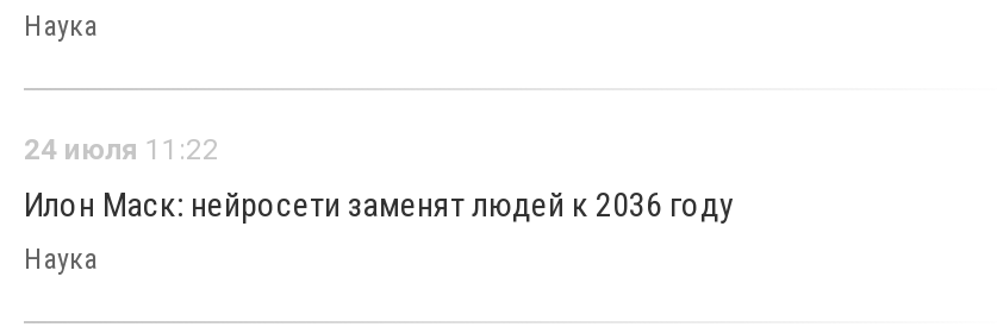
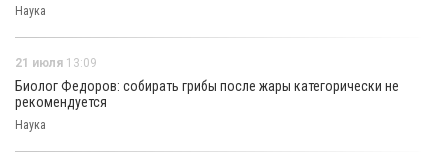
[24,133,219,166] 24 июля 11:22 -> [15,56,97,70] 21 июля 13:09
[24,185,734,224] Илон Маск: нейросети заменят людей к 2036 году -> [15,78,399,110] Биолог Федоров: собирать грибы после жары категорически не | рекомендуется

